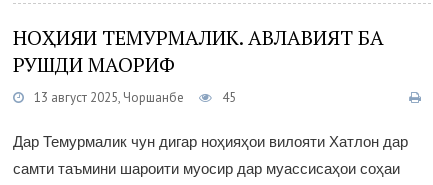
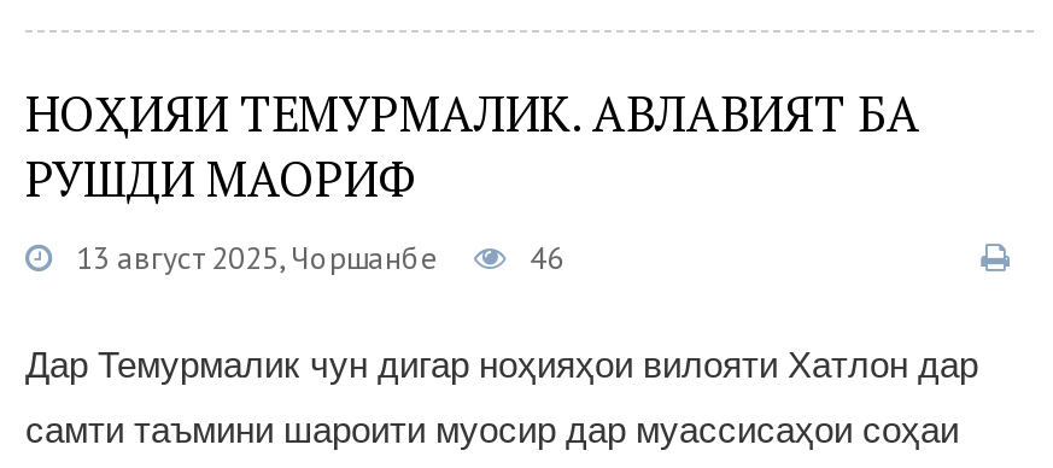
[222,89,236,106] 45 -> [530,238,563,279] 46

